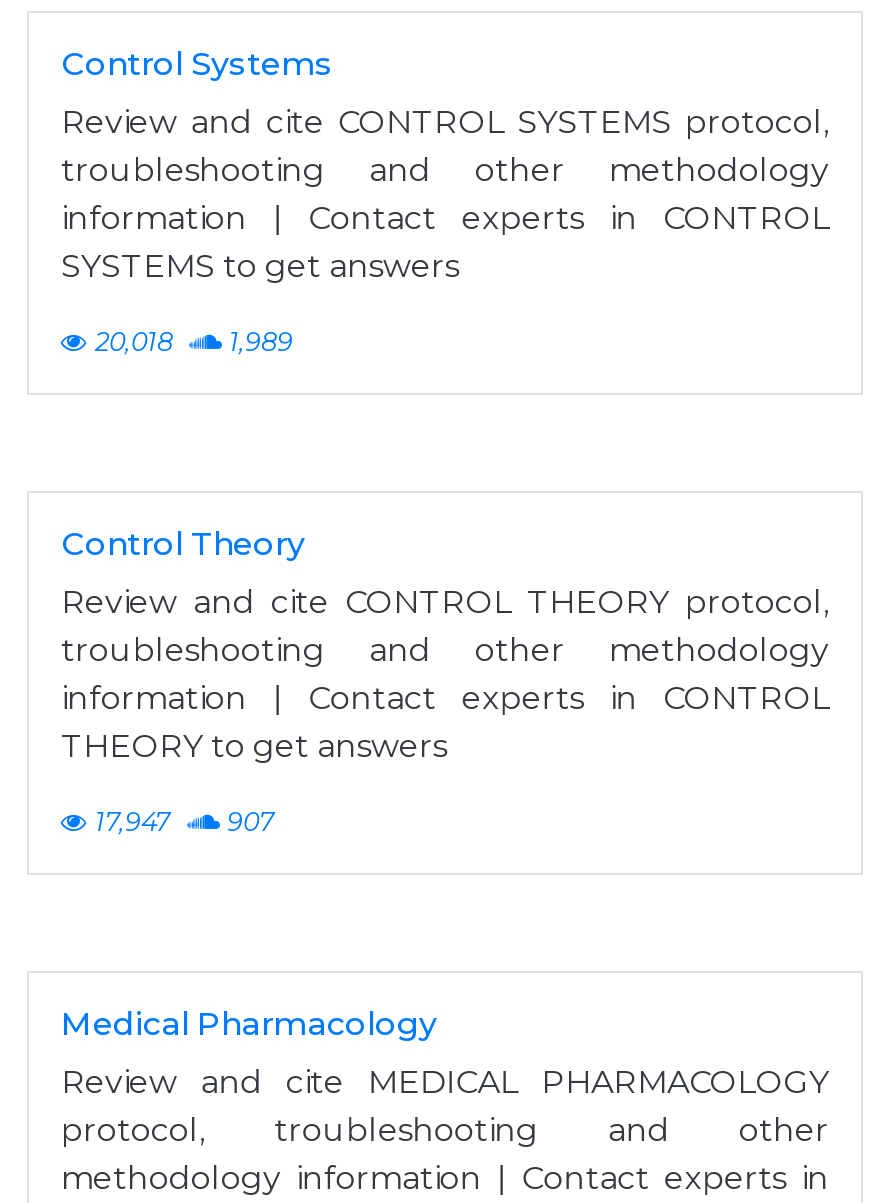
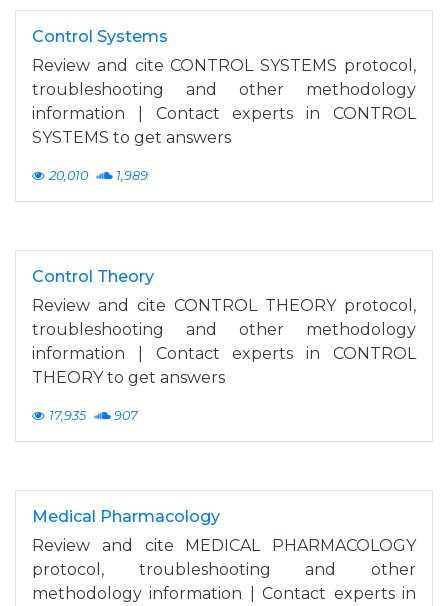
[95,326,293,356] 20,018 1,989 -> [49,168,148,183] 20,010 1,989
[95,806,275,836] 17,947 907 -> [49,408,138,423] 17,935 907

